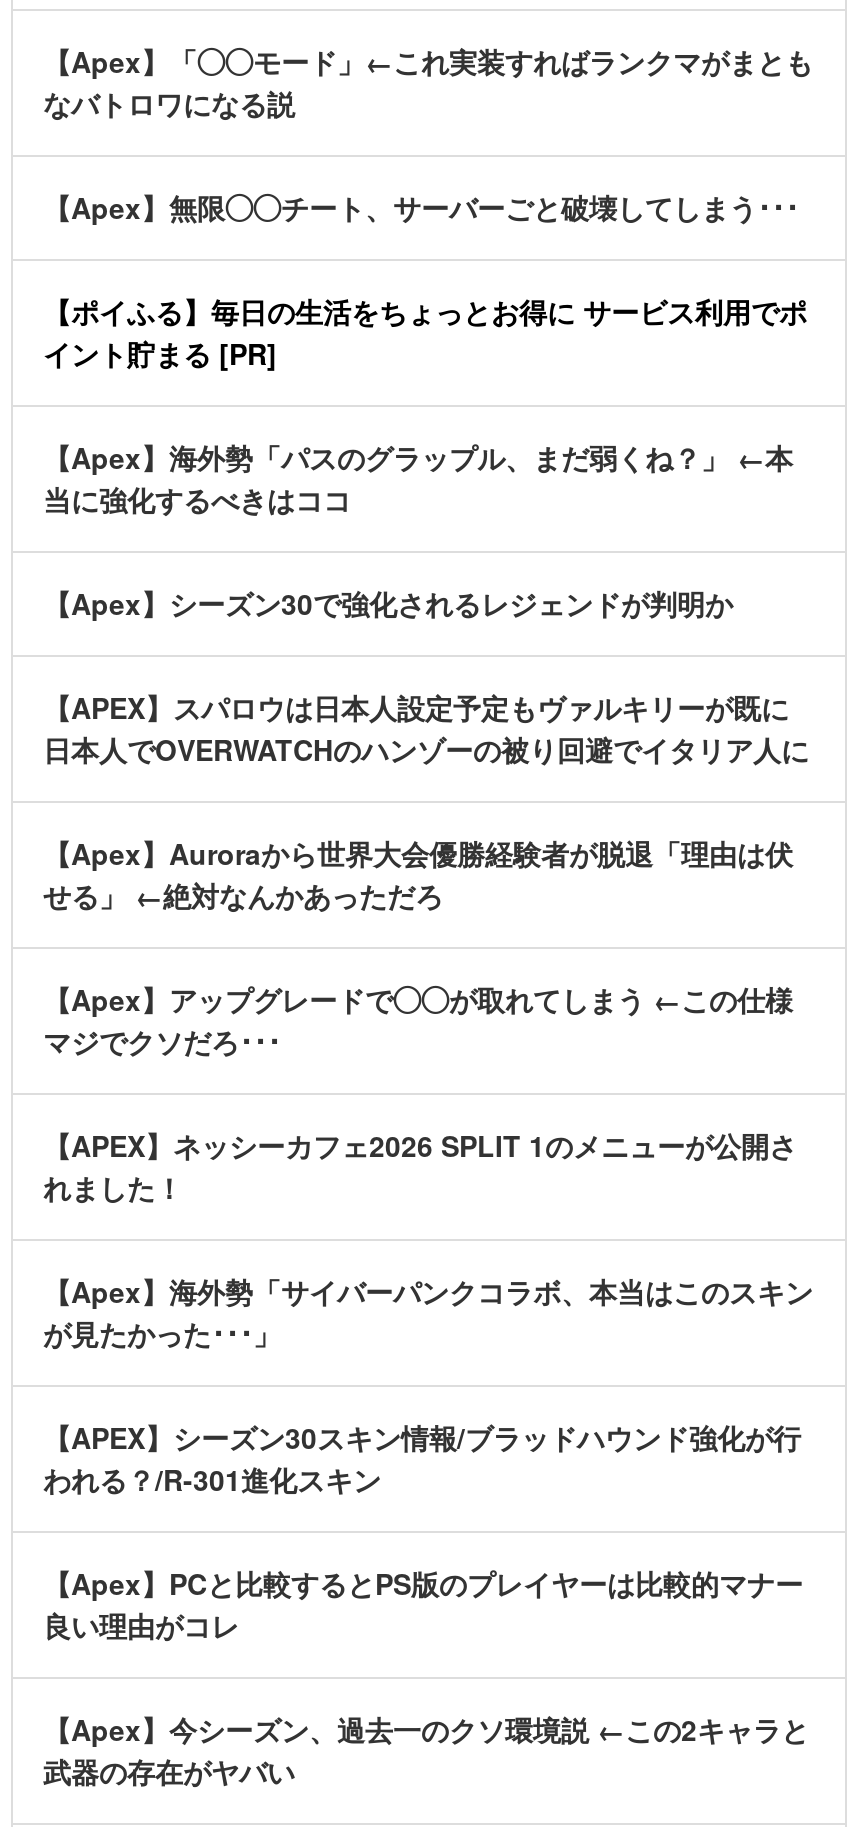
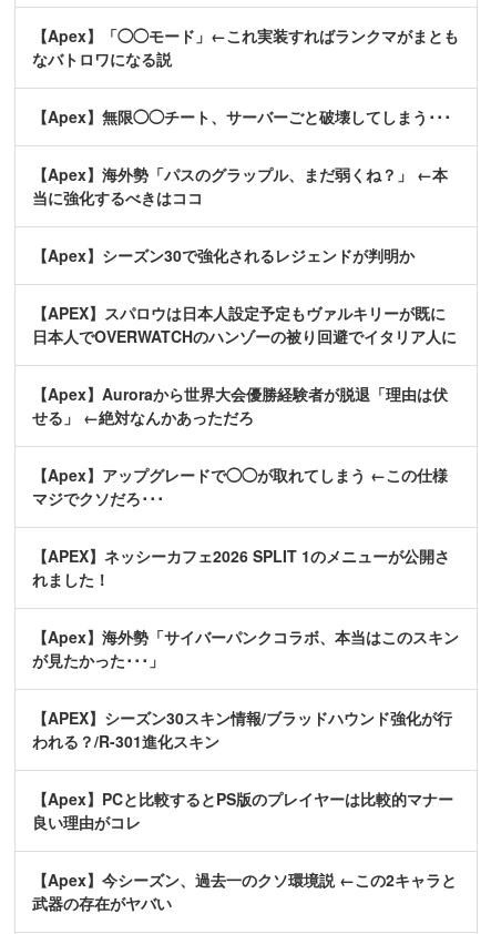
[43,291,807,373] 【ポイふる】毎日の生活をちょっとお得に サービス利用でポ | イント貯まる [PR] -> none

